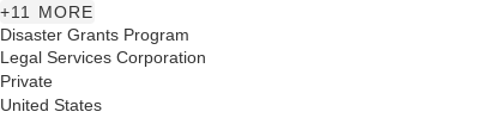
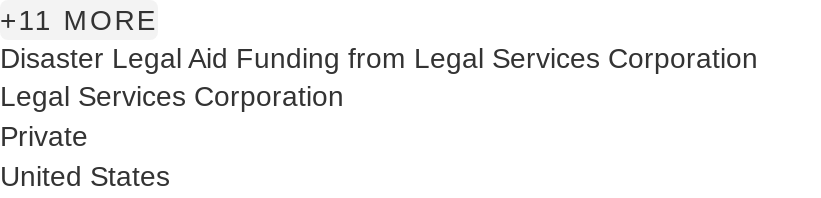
[0,25,189,44] Disaster Grants Program -> [0,42,758,74] Disaster Legal Aid Funding from Legal Services Corporation

